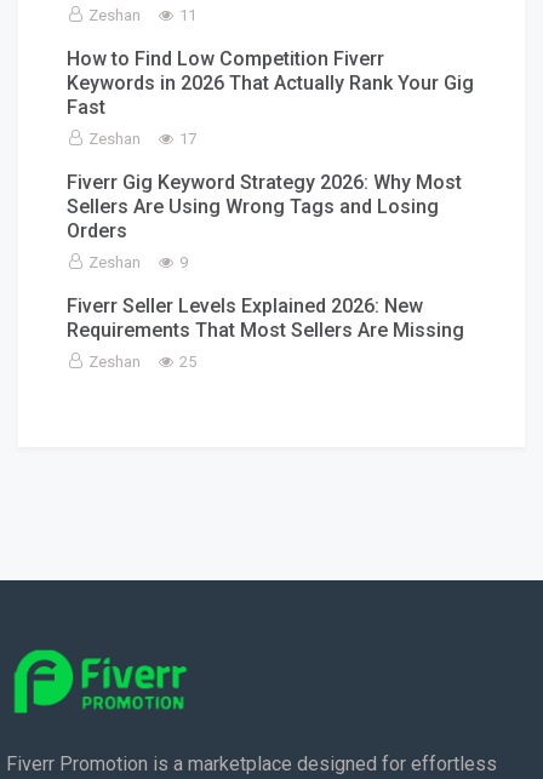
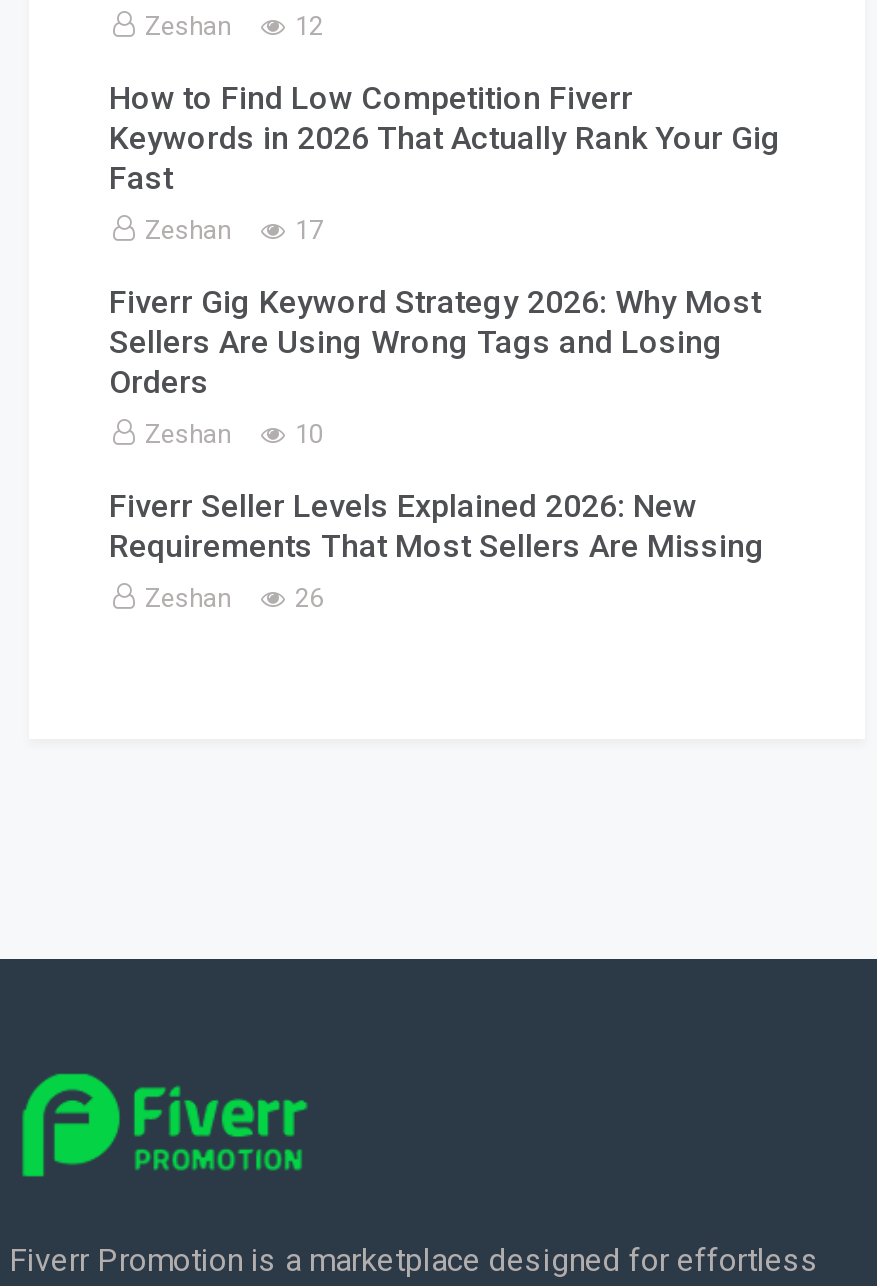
[179,7,196,25] 11 -> [295,11,323,41] 12
[179,254,188,272] 9 -> [295,419,323,449] 10
[179,353,196,371] 25 -> [295,583,323,613] 26

